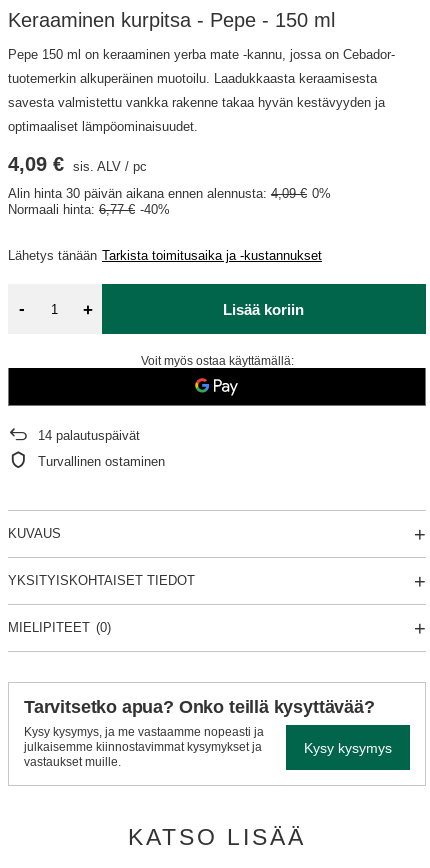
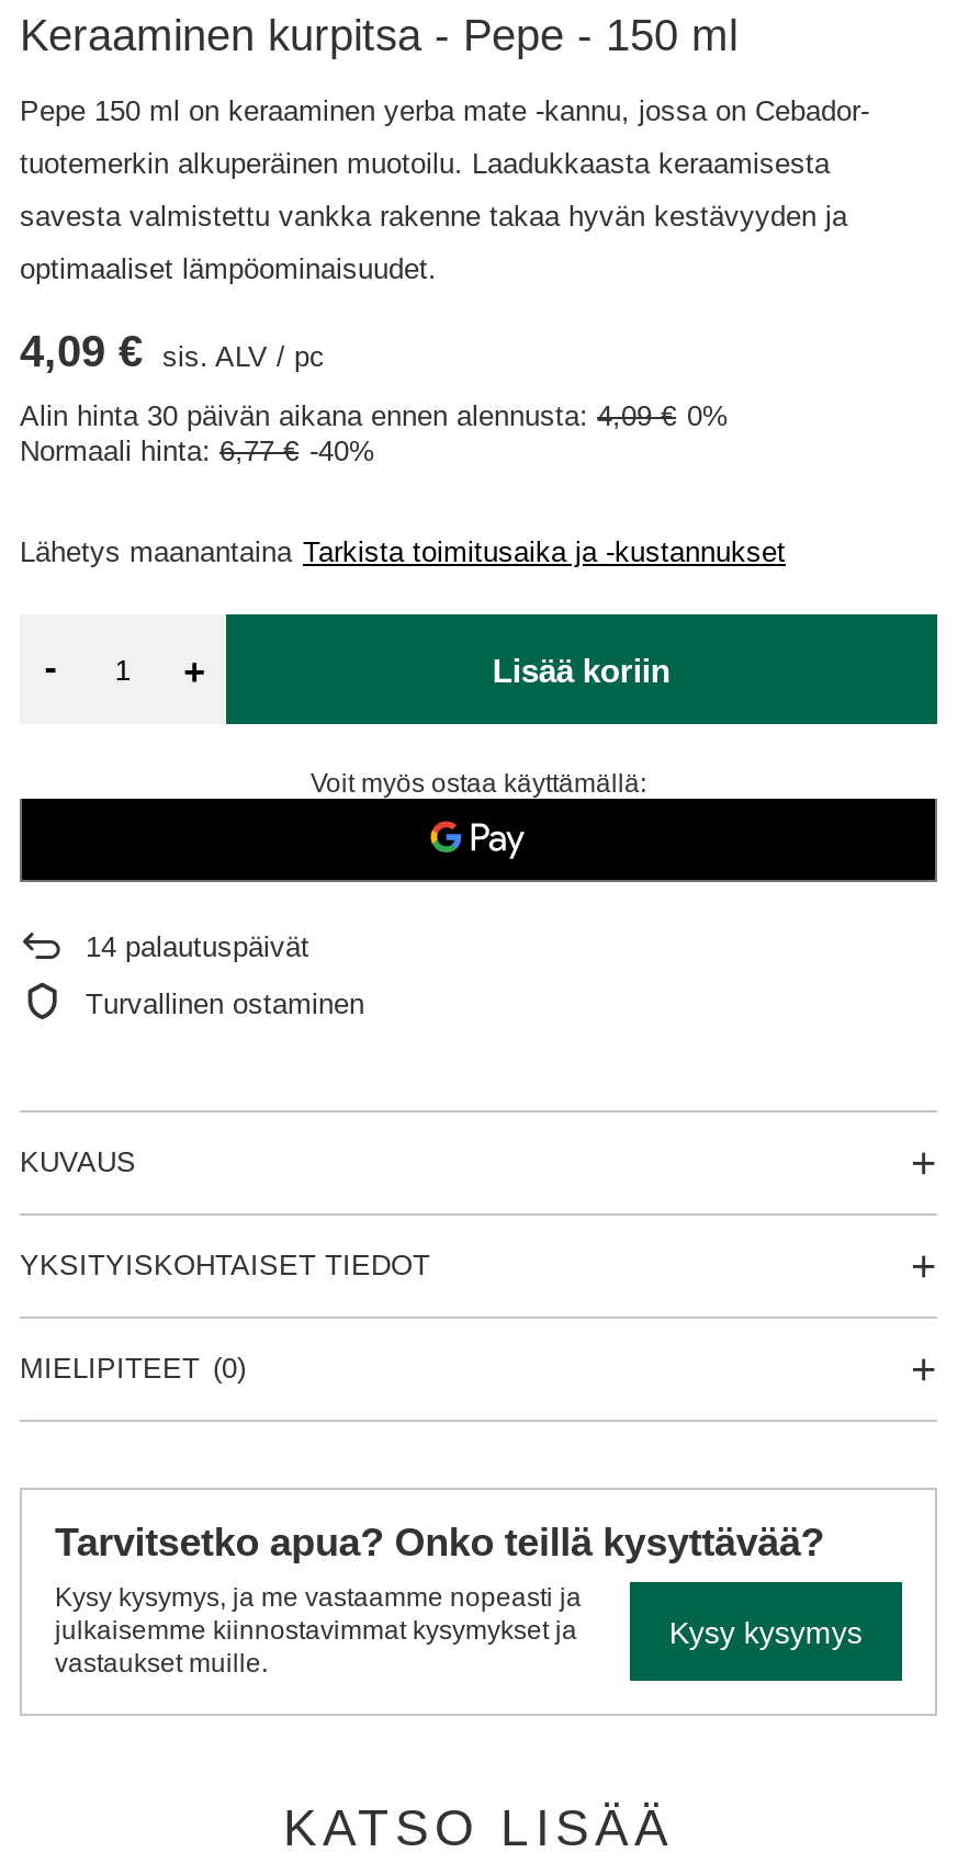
[8,248,322,263] Lähetys tänään Tarkista toimitusaika ja -kustannukset -> [20,535,786,568] Lähetys maanantaina Tarkista toimitusaika ja -kustannukset

